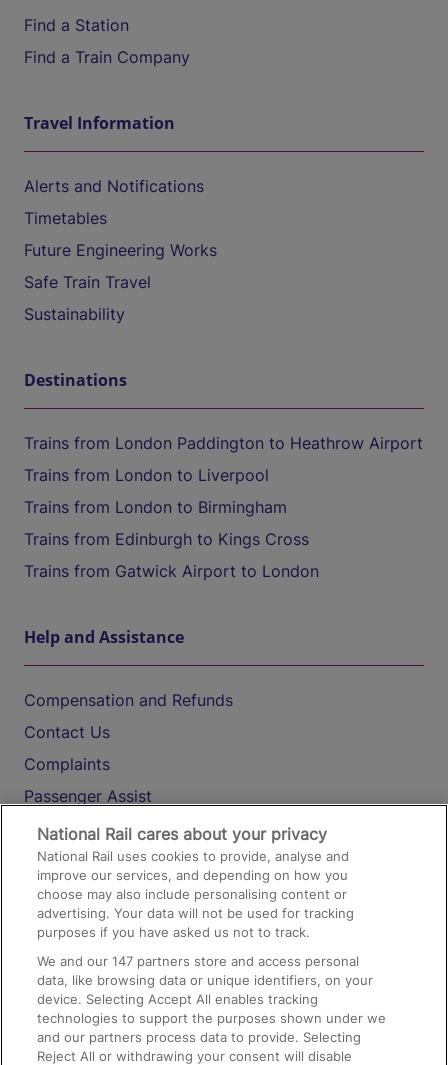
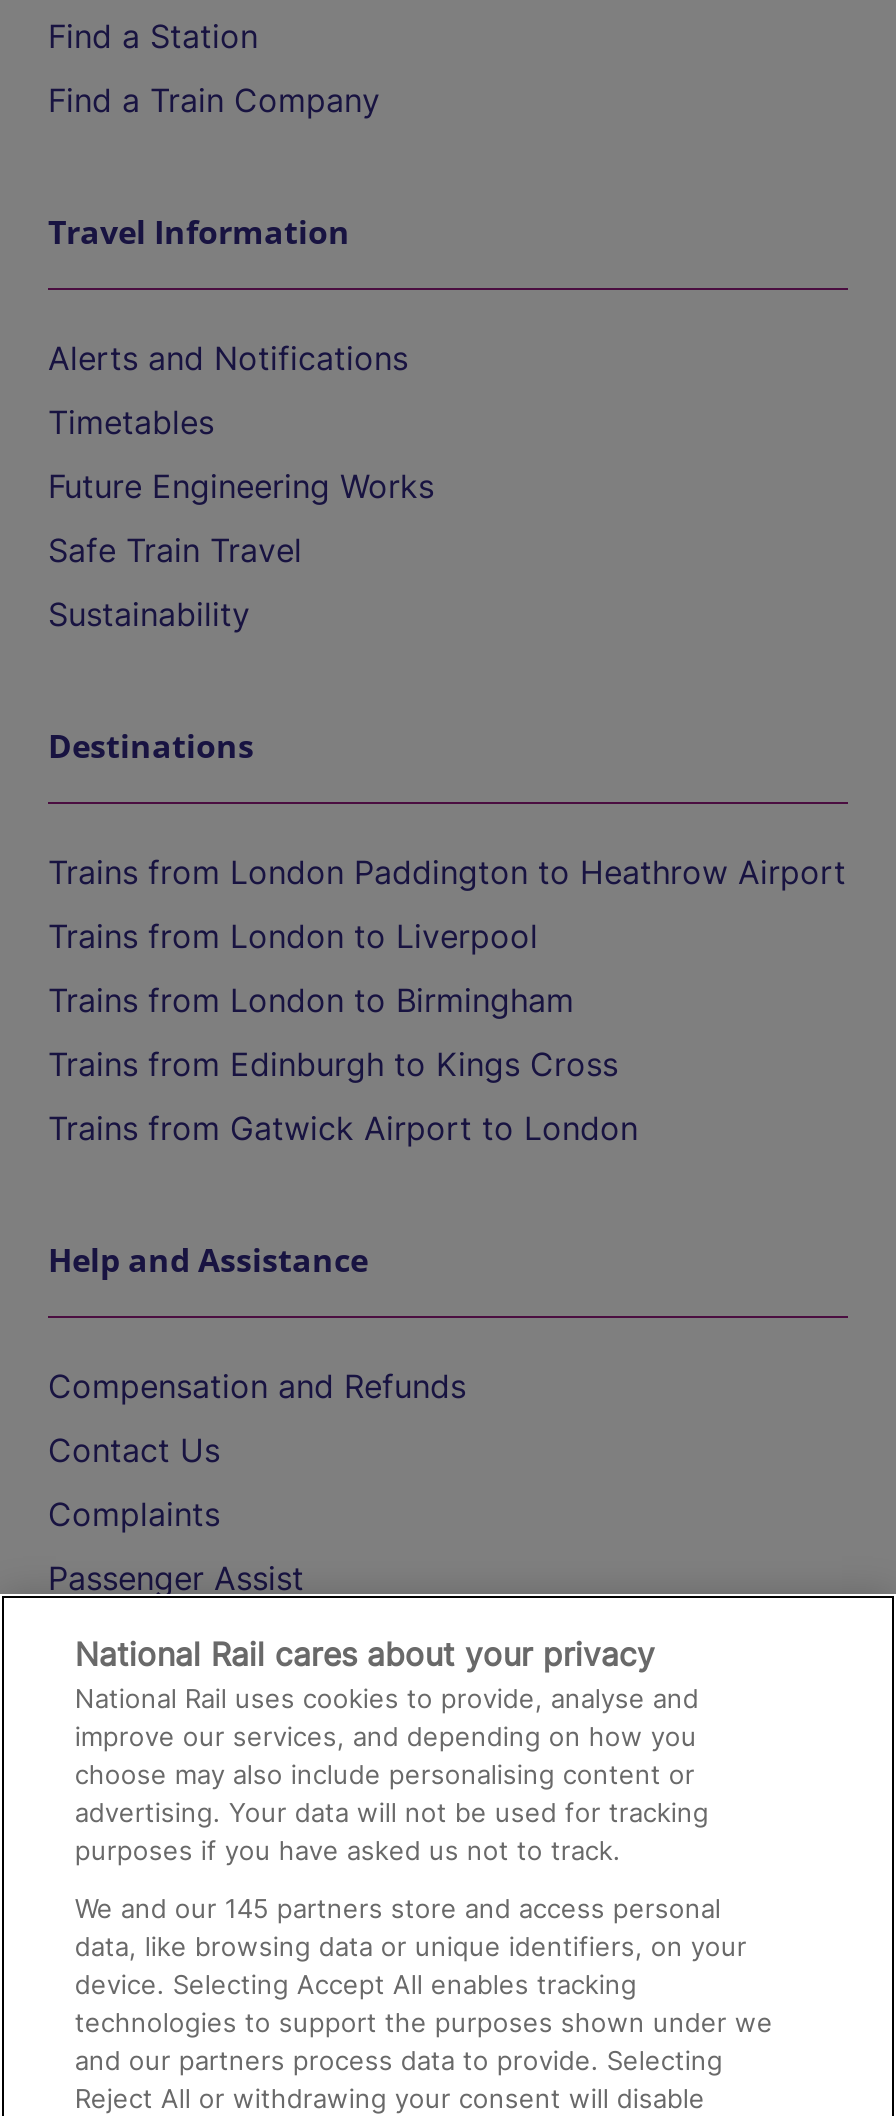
[37,953,359,969] We and our 147 partners store and access personal -> [75,1892,721,1924] We and our 145 partners store and access personal

